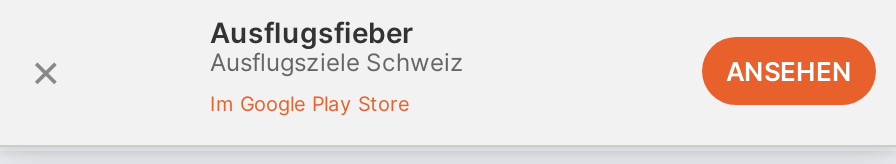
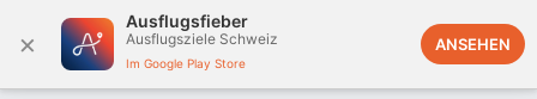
none -> [60,17,115,72] [image]

